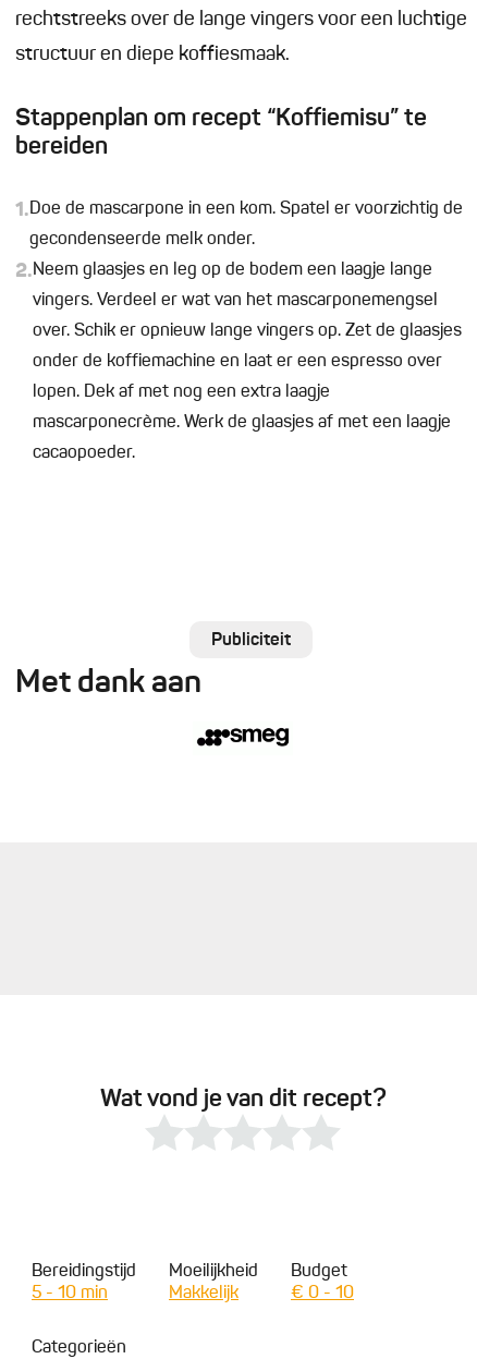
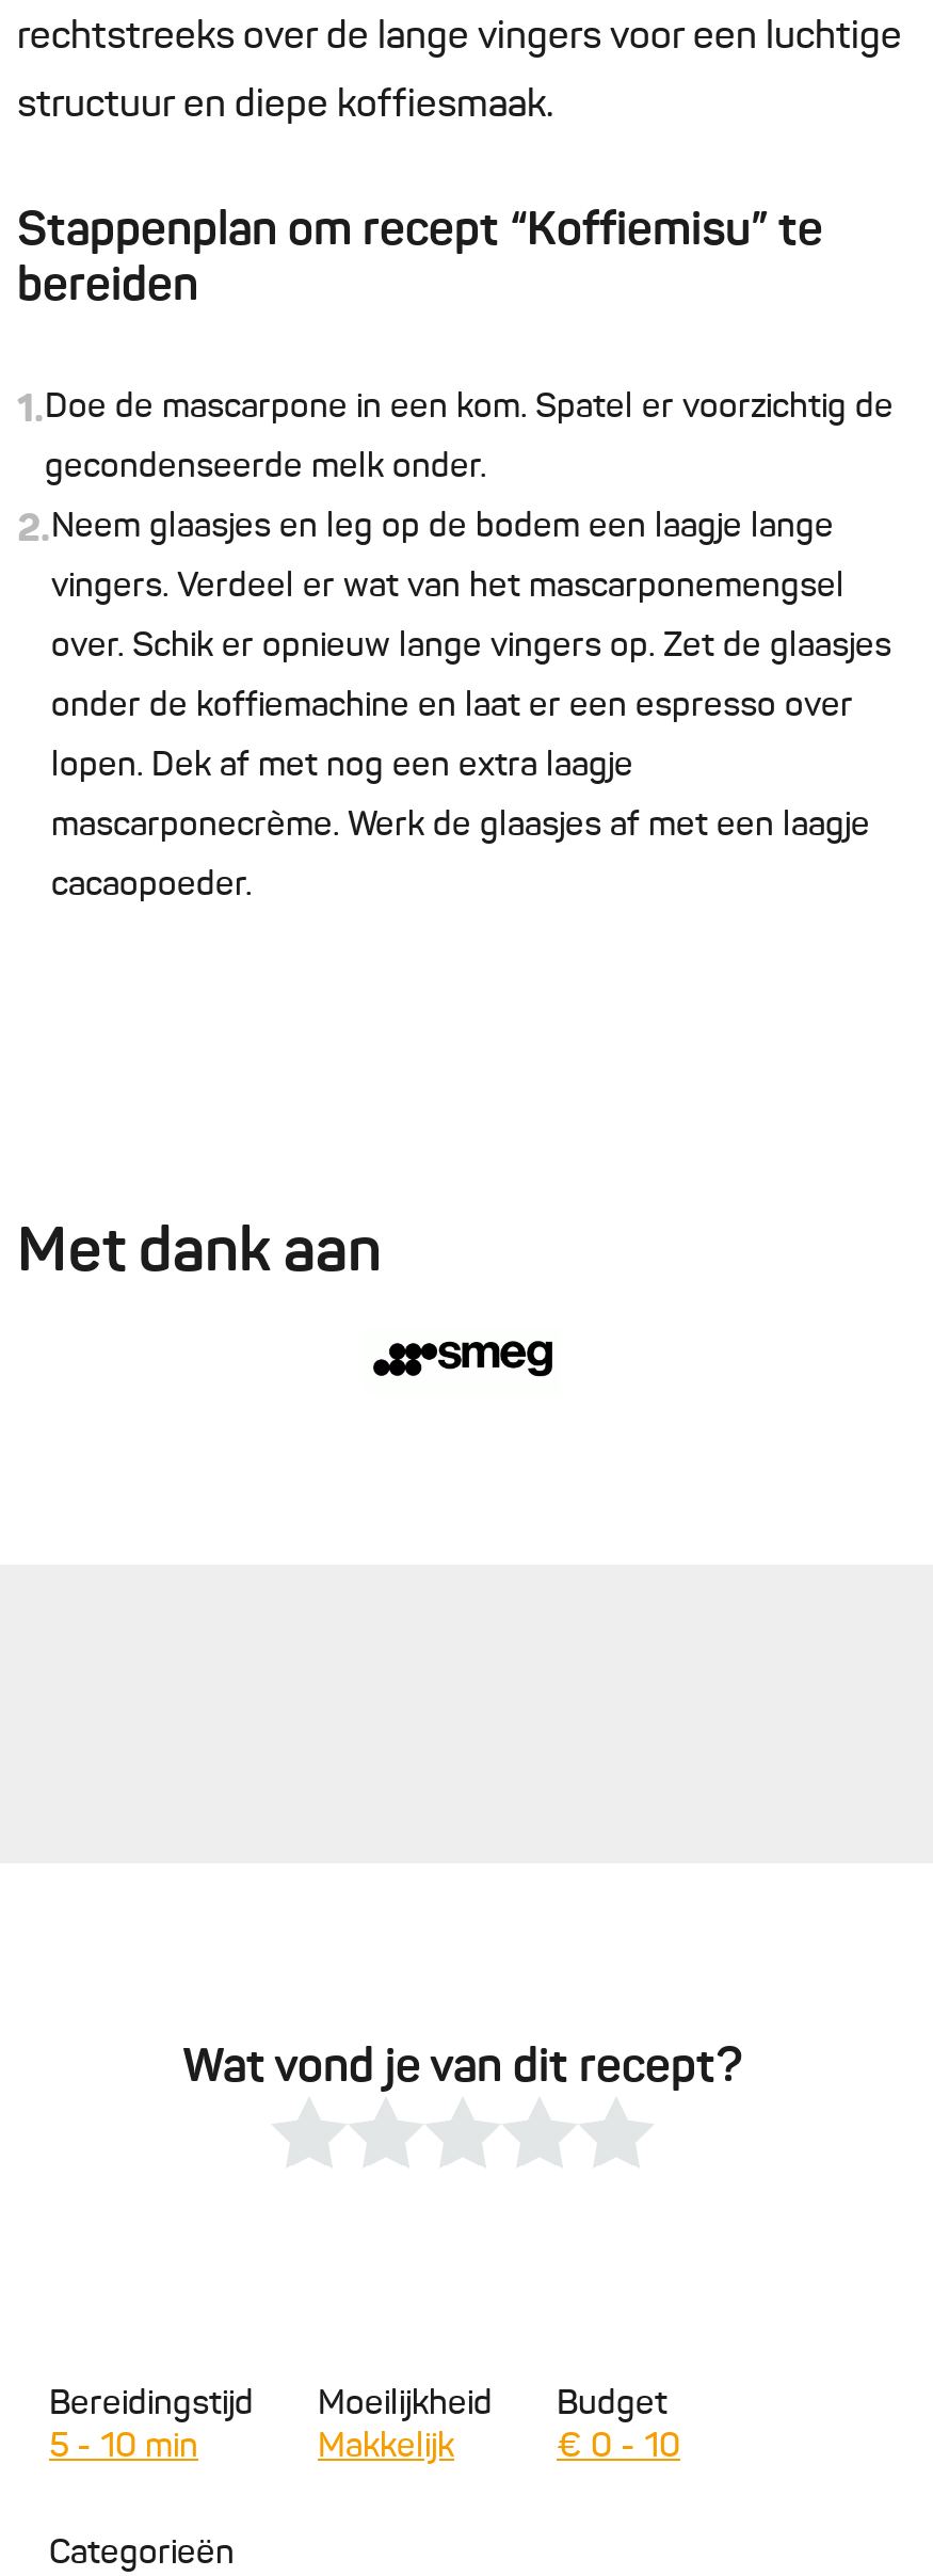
[211,632,291,650] Publiciteit -> none

